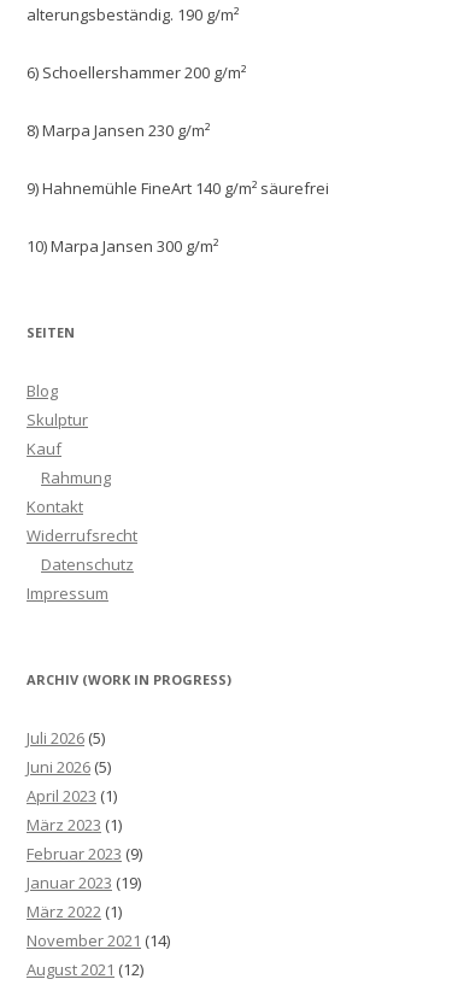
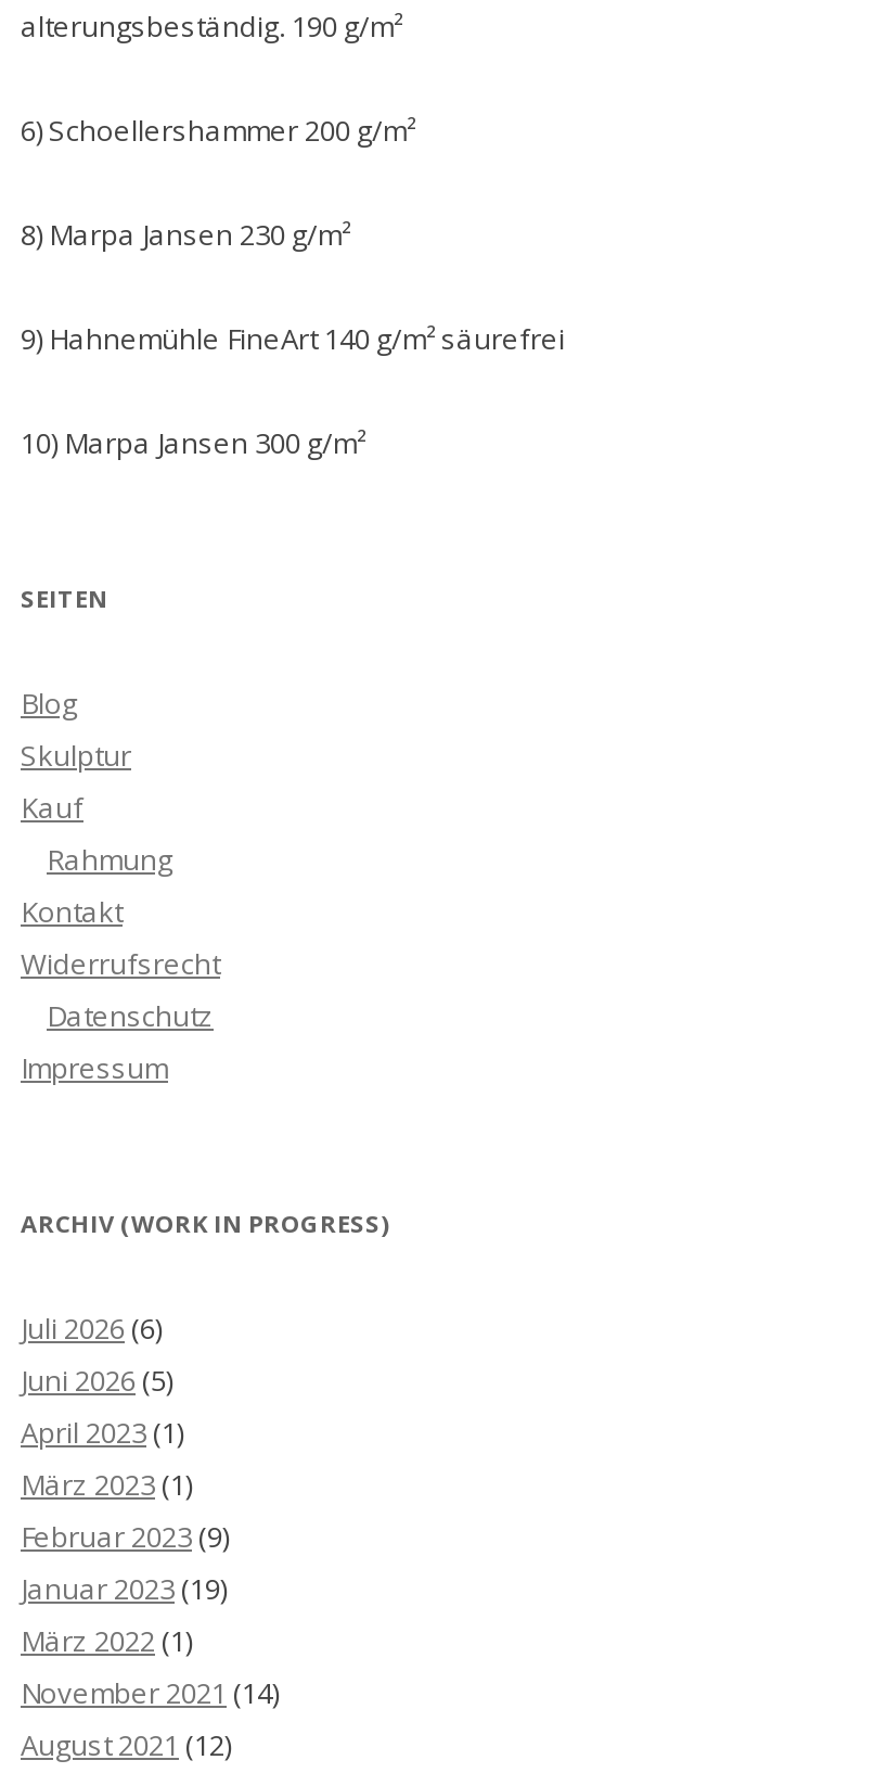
[27,727,105,749] Juli 2026 (5) -> [21,1309,162,1348] Juli 2026 (6)

